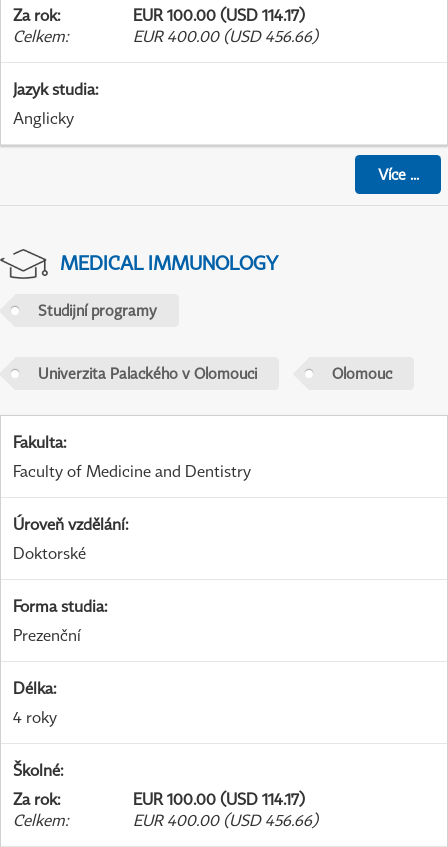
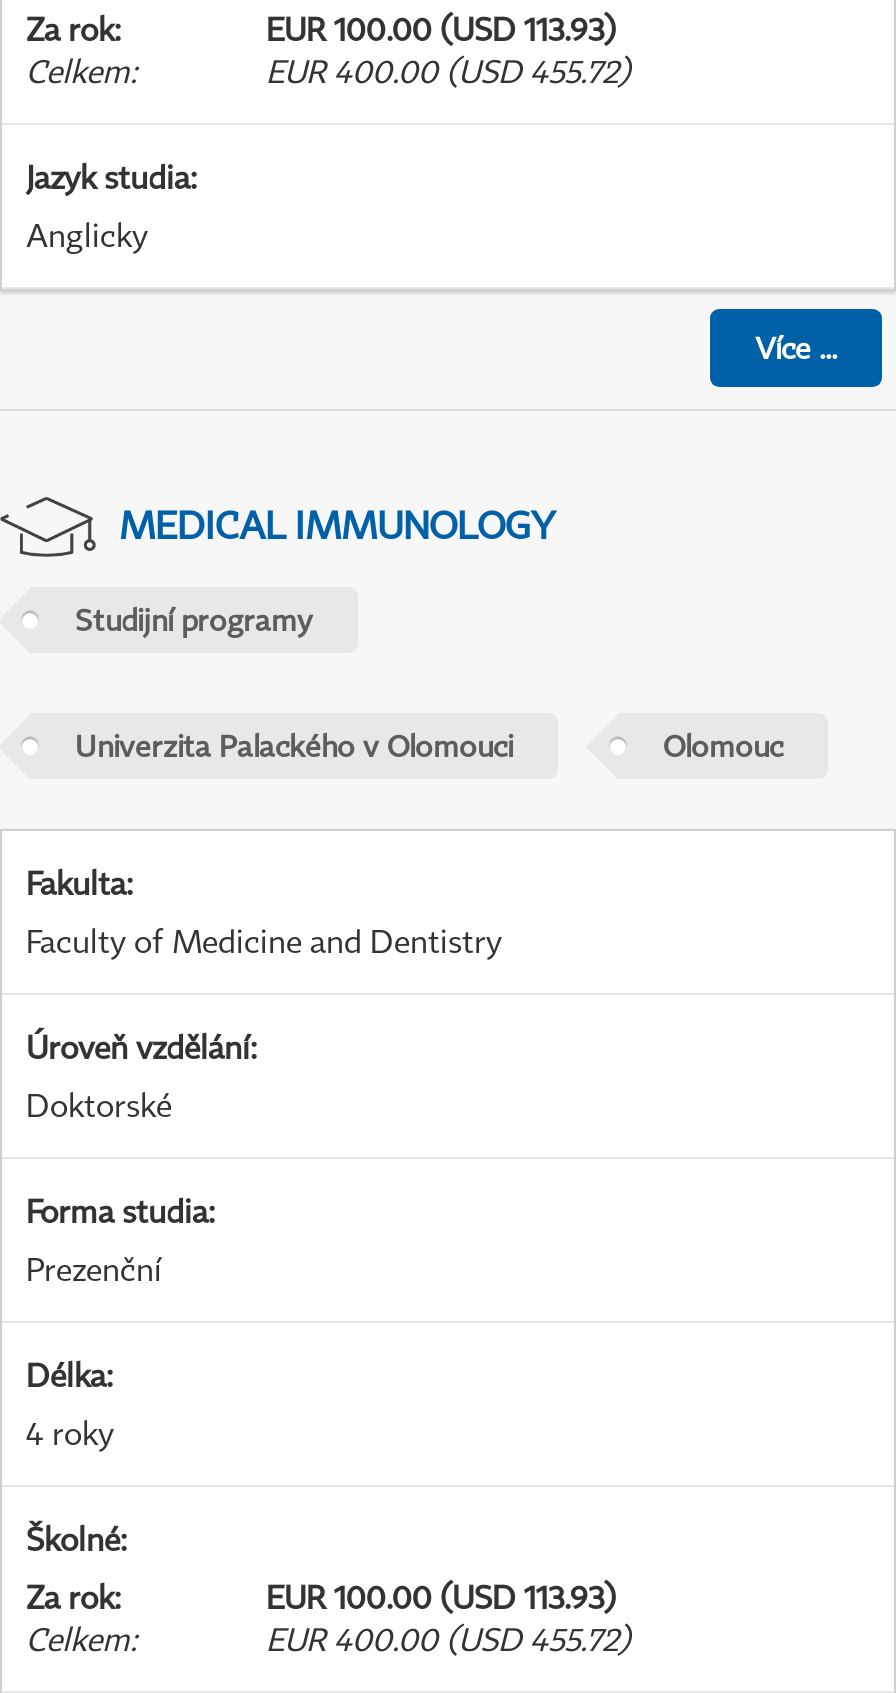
[133,5,305,25] EUR 100.00 (USD 114.17) -> [266,9,616,49] EUR 100.00 (USD 113.93)
[133,26,318,46] EUR 400.00 (USD 456.66) -> [266,51,630,91] EUR 400.00 (USD 455.72)
[133,789,305,809] EUR 100.00 (USD 114.17) -> [266,1577,616,1617] EUR 100.00 (USD 113.93)
[133,810,318,830] EUR 400.00 (USD 456.66) -> [266,1619,630,1659] EUR 400.00 (USD 455.72)

